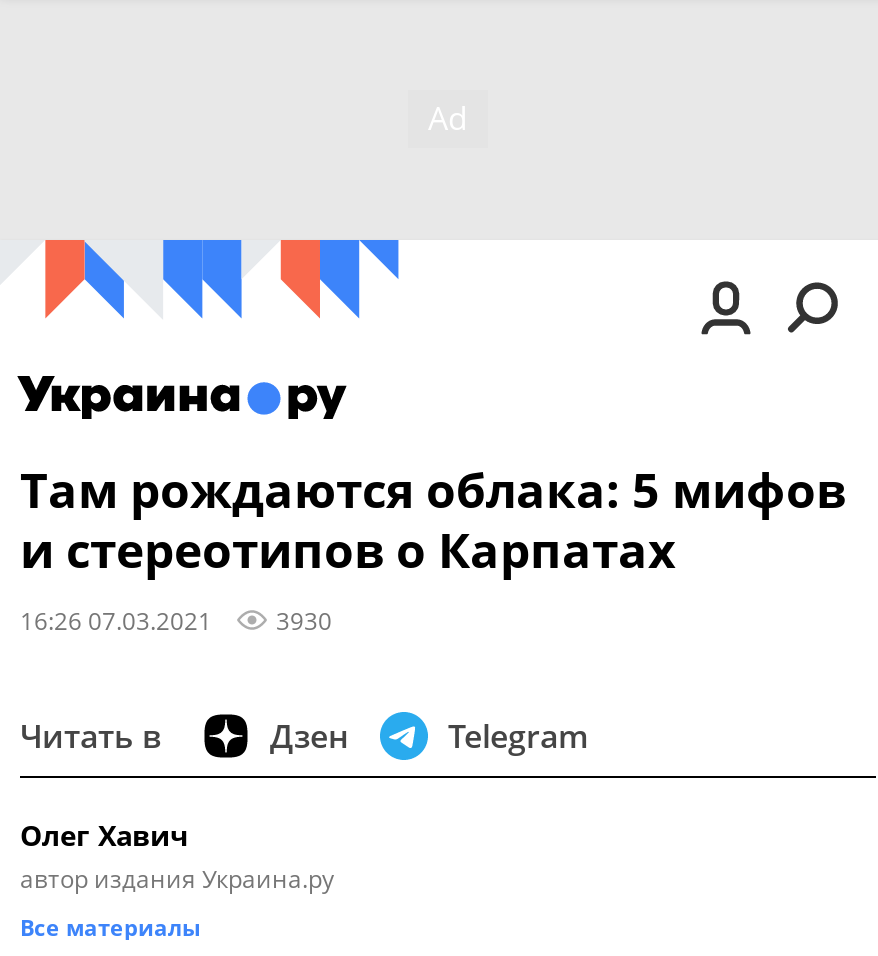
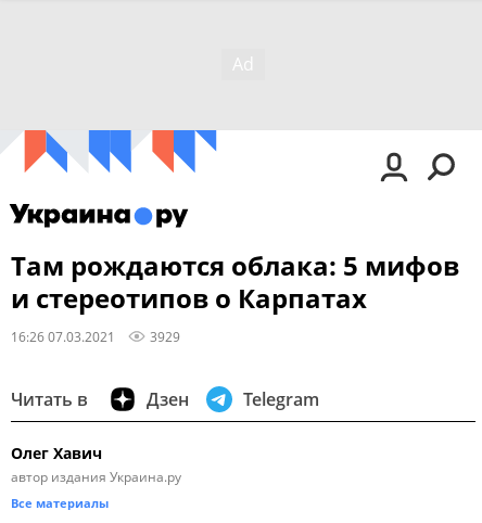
[20,604,332,636] 16:26 07.03.2021 3930 -> [11,328,180,345] 16:26 07.03.2021 3929

